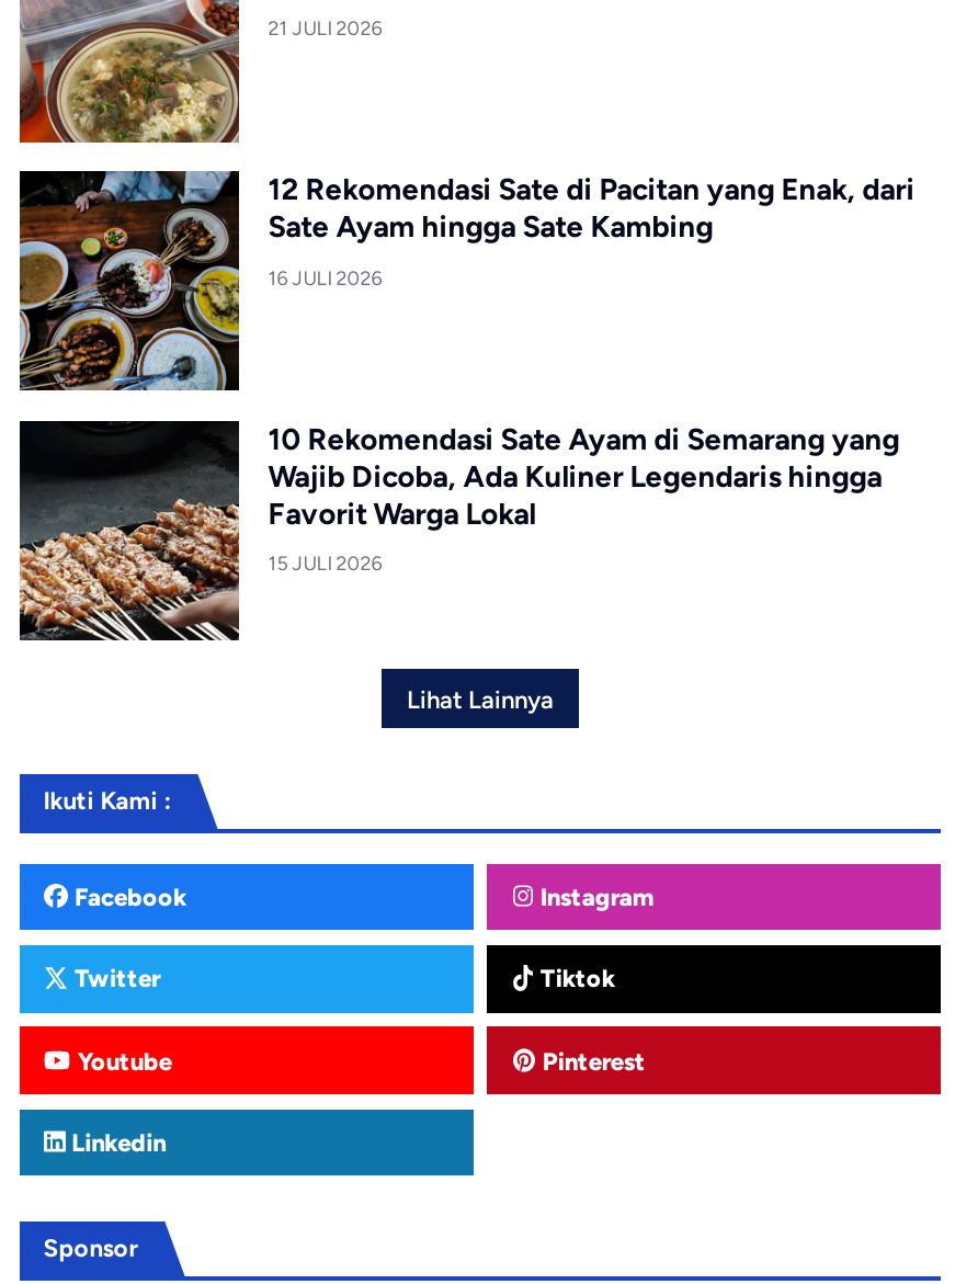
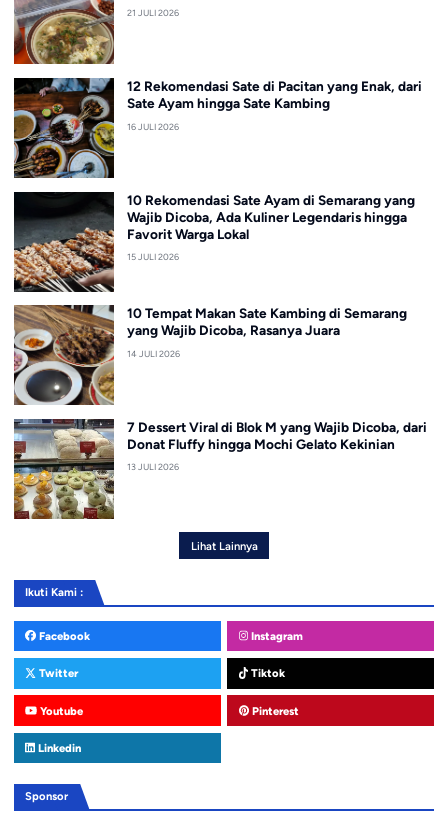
none -> [13,304,407,406] [image] | 10 Tempat Makan Sate Kambing di Semarang | yang Wajib Dicoba, Rasanya Juara | 14 JULI 2026
none -> [13,418,427,520] [image] | 7 Dessert Viral di Blok M yang Wajib Dicoba, dari | Donat Fluffy hingga Mochi Gelato Kekinian | 13 JULI 2026

